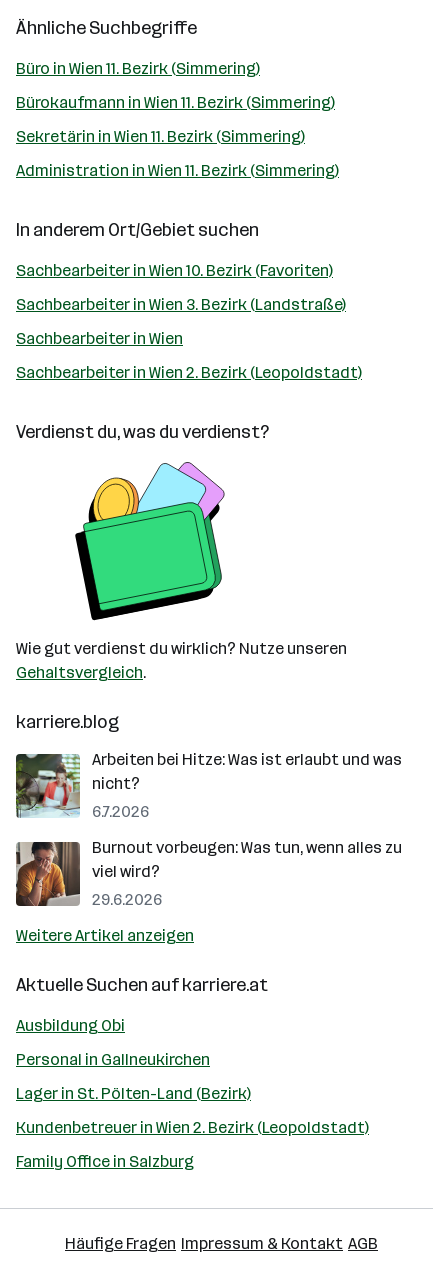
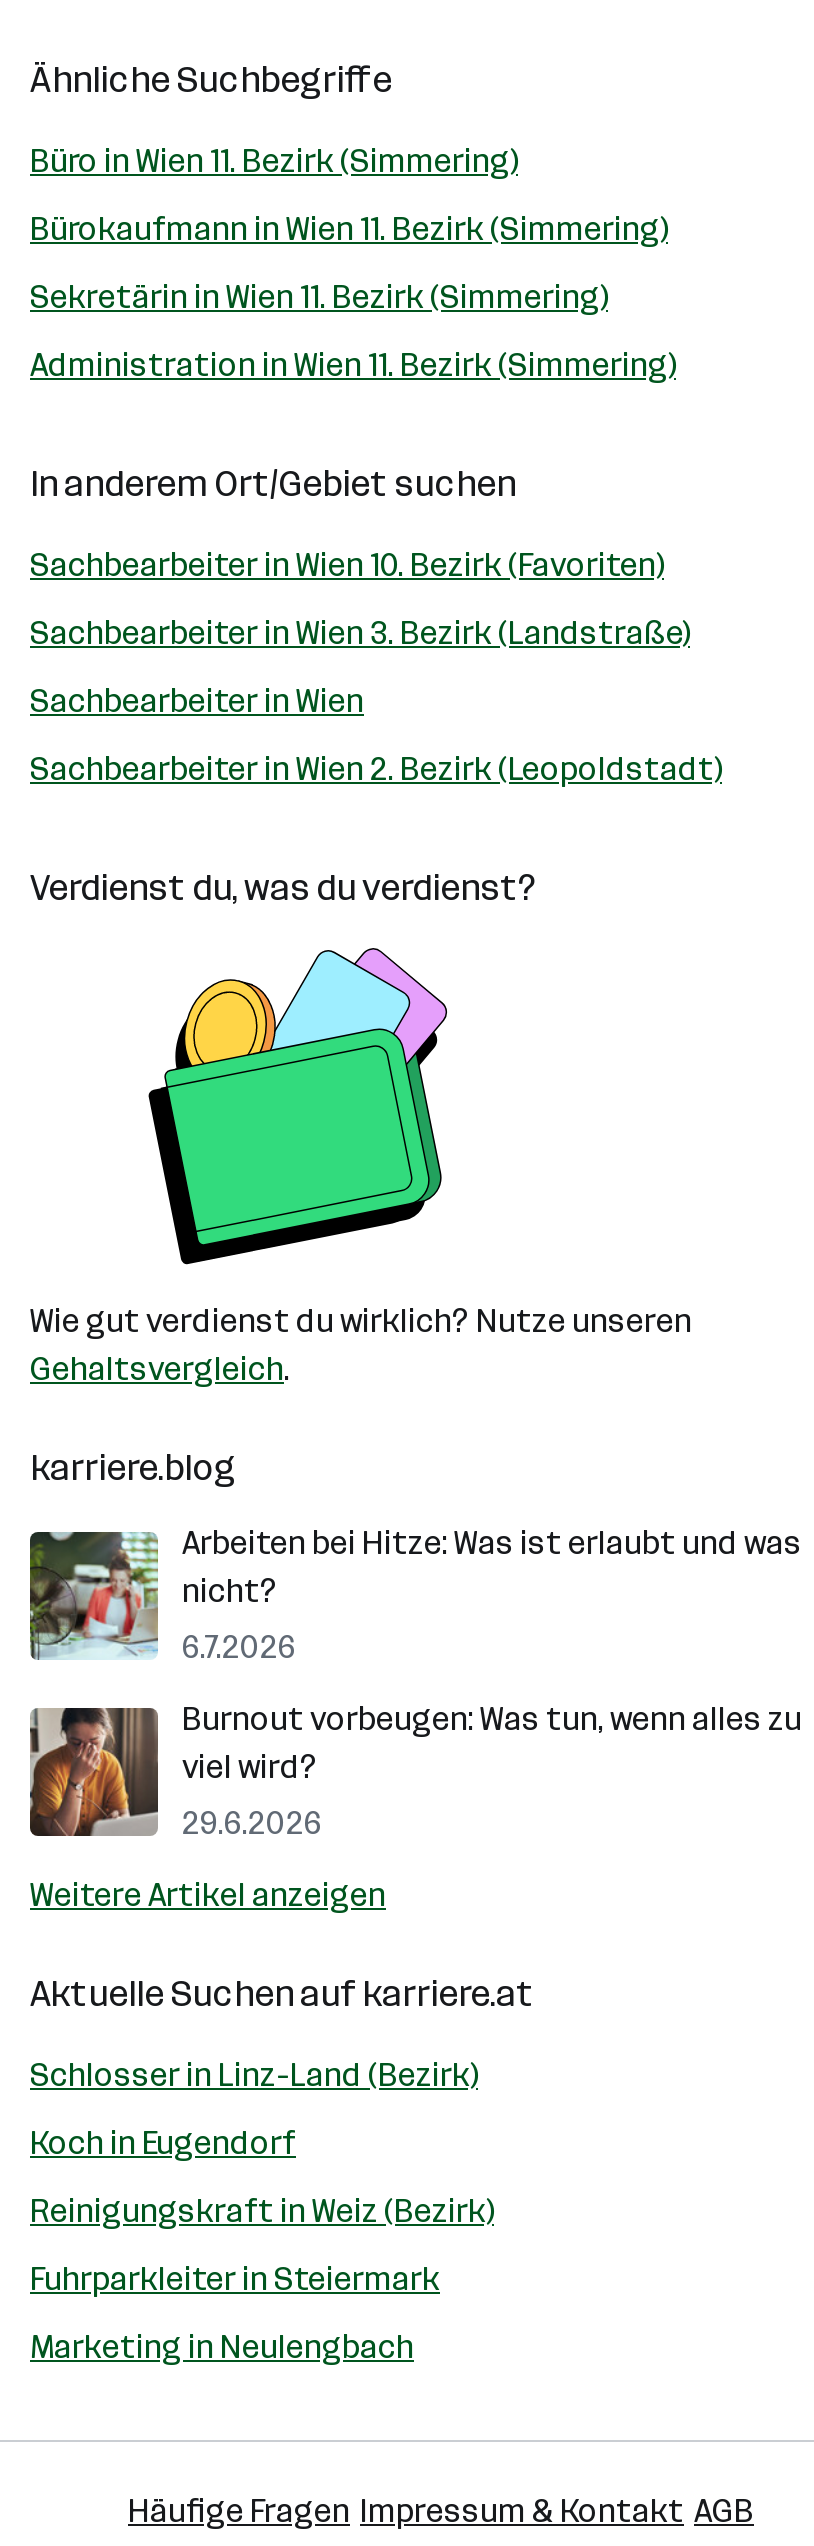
[16,1016,125,1035] Ausbildung Obi -> [30,2056,478,2094] Schlosser in Linz-Land (Bezirk)
[16,1050,210,1069] Personal in Gallneukirchen -> [30,2124,296,2162] Koch in Eugendorf
[16,1084,251,1103] Lager in St. Pölten-Land (Bezirk) -> [30,2192,494,2230] Reinigungskraft in Weiz (Bezirk)
[16,1118,369,1137] Kundenbetreuer in Wien 2. Bezirk (Leopoldstadt) -> [30,2260,440,2298] Fuhrparkleiter in Steiermark
[16,1152,194,1171] Family Office in Salzburg -> [30,2328,414,2366] Marketing in Neulengbach

